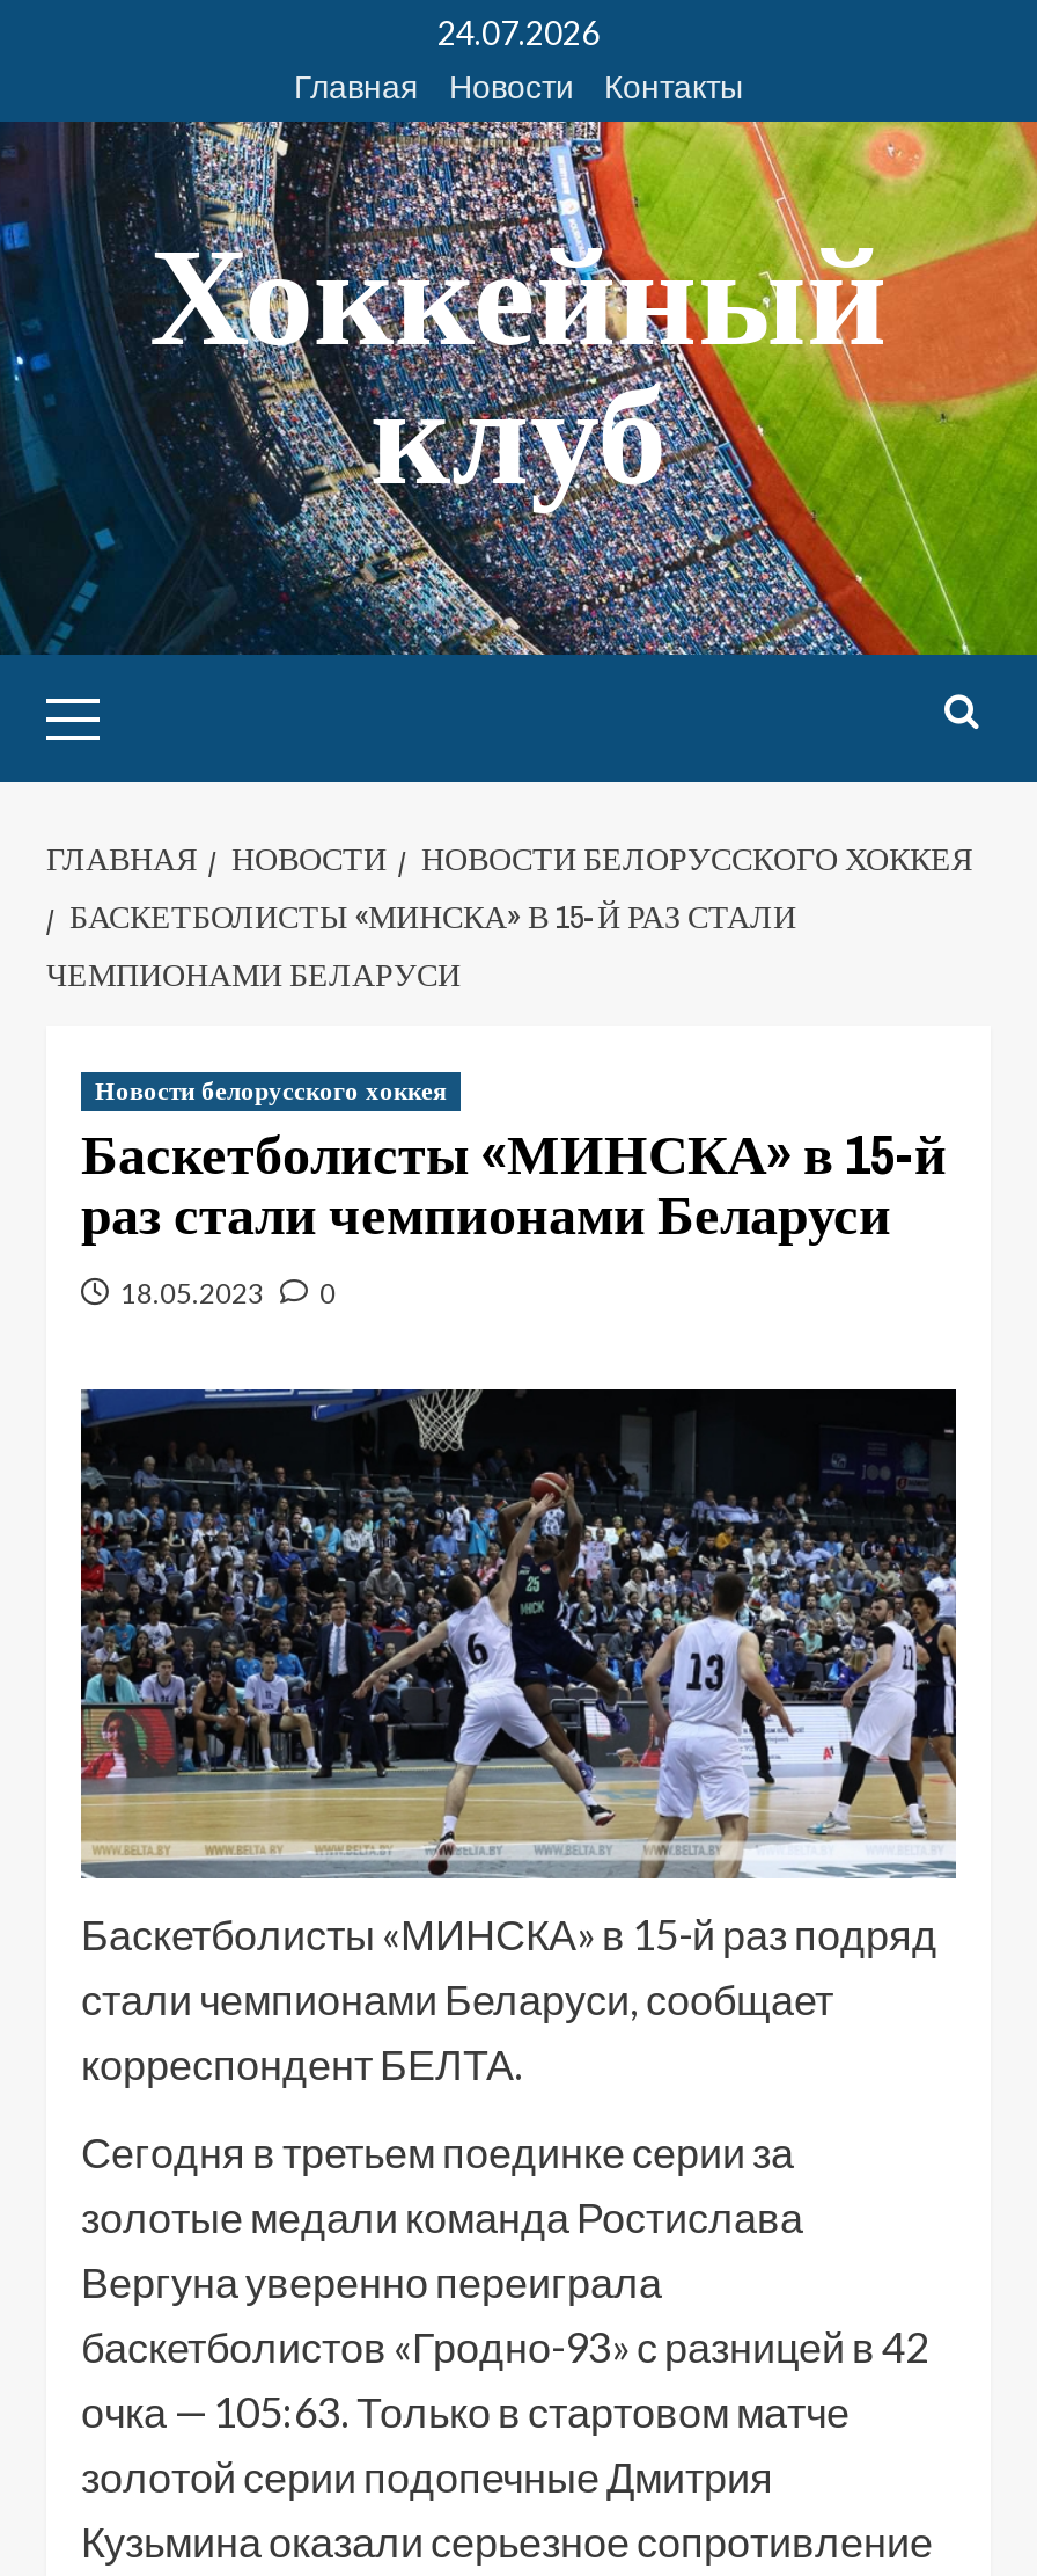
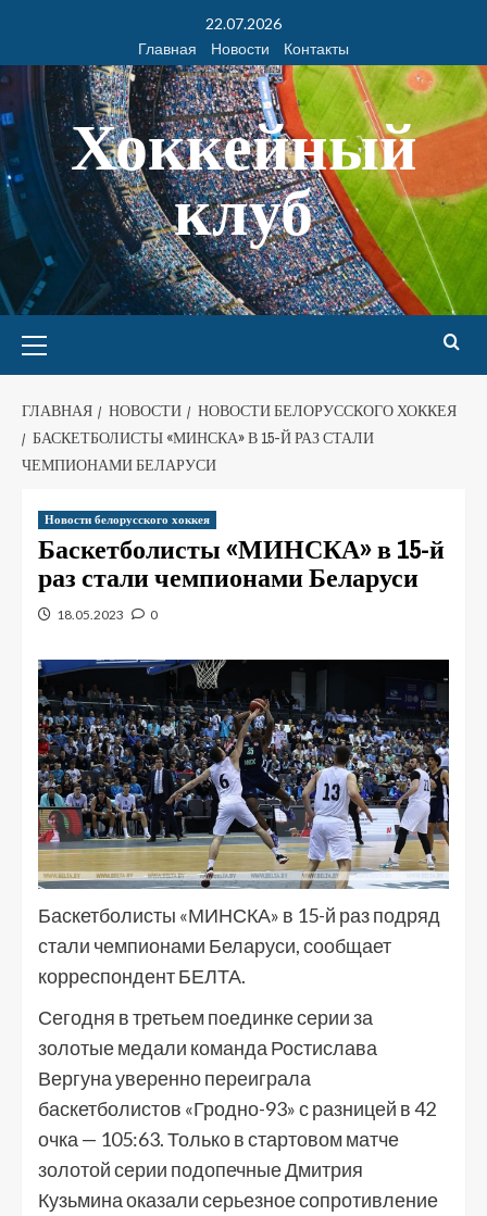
[437,13,600,52] 24.07.2026 -> [205,14,282,33] 22.07.2026

